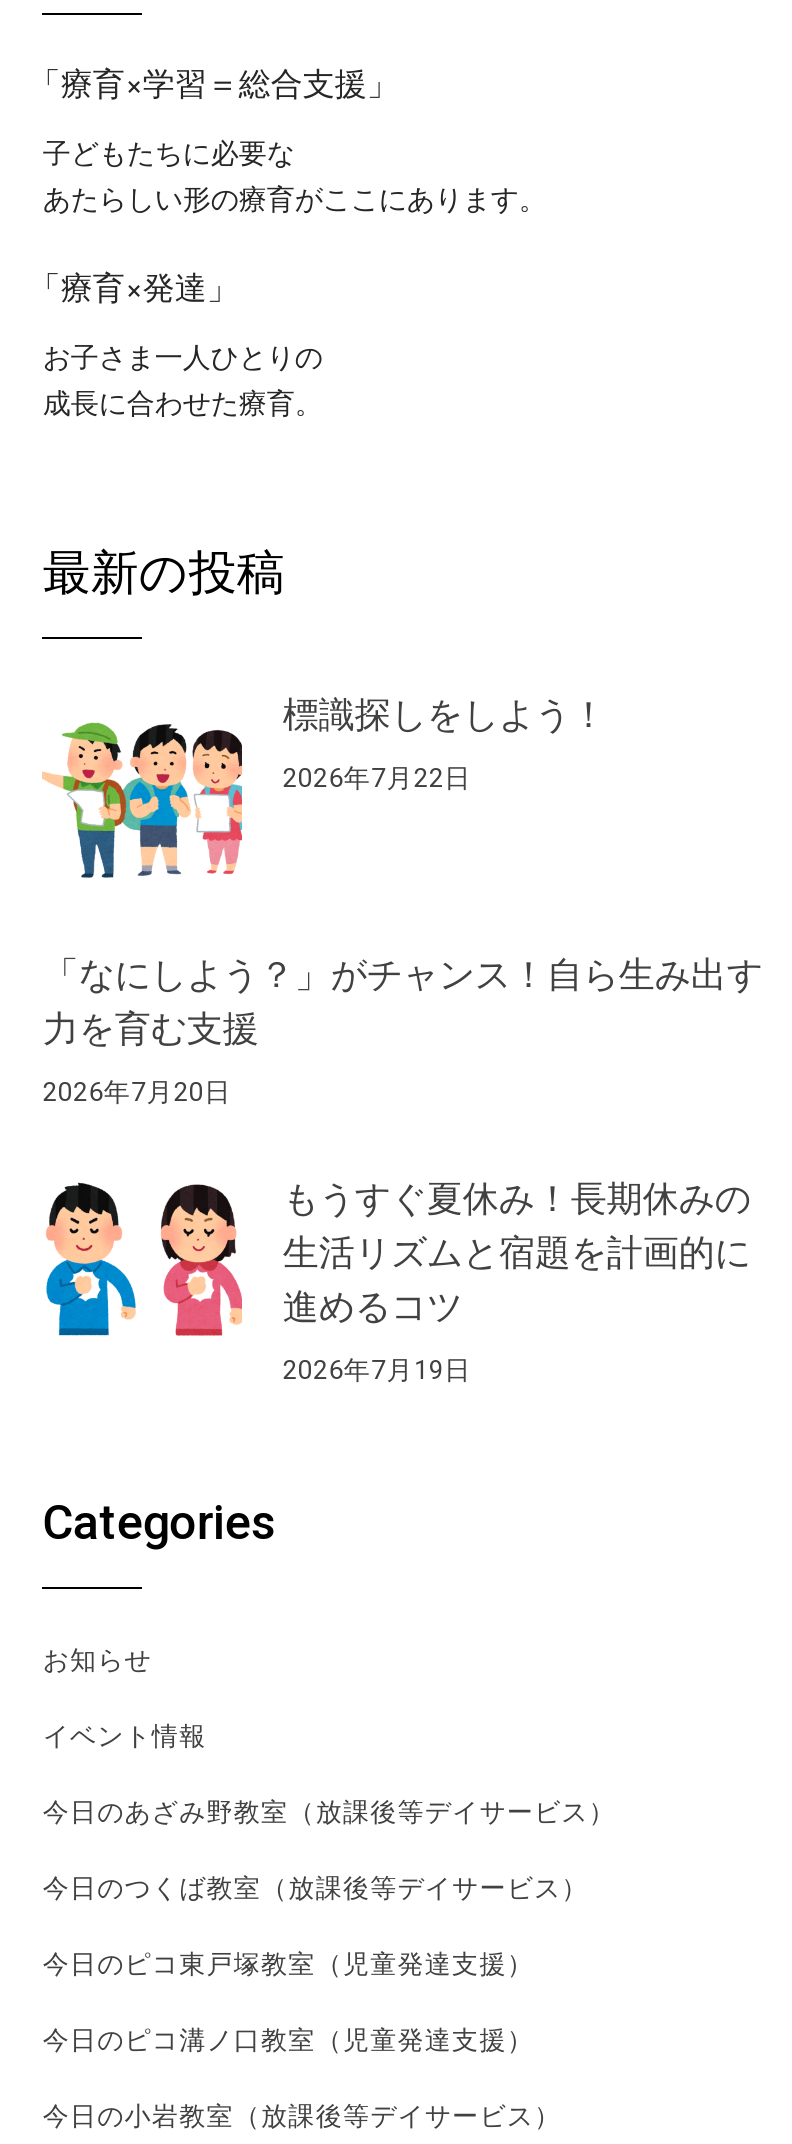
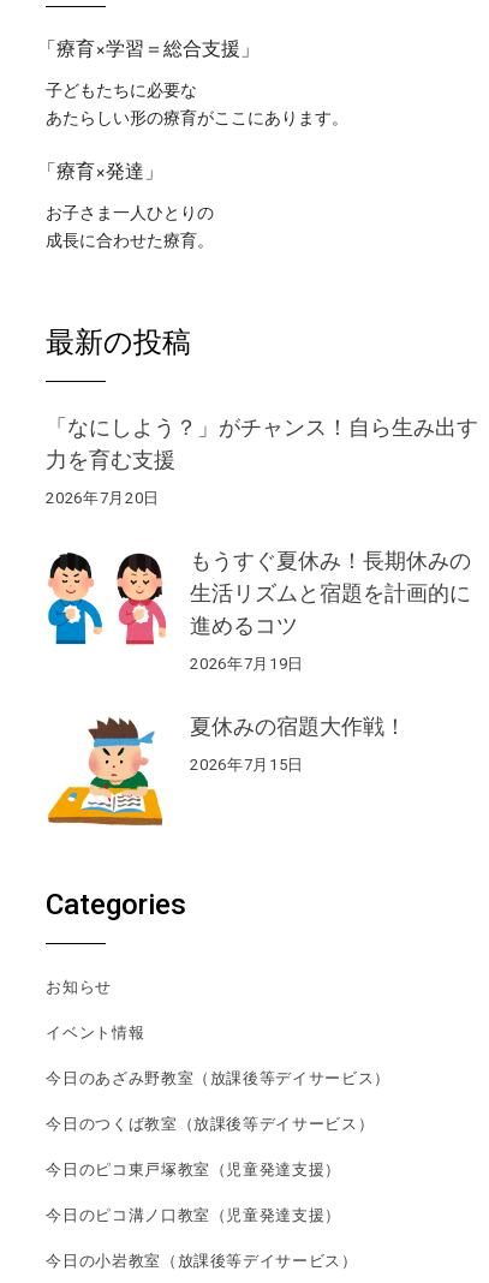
[42,694,607,881] [image] | 標識探しをしよう！ | 2026年7月22日 -> none
moved [43,954,763,1384] -> [46,415,479,673]: [image] | 「なにしよう？」がチャンス！自ら生み出す | 力を育む支援 | 2026年7月20日 | もうすぐ夏休み！長期休みの | 生活リズムと宿題を計画的に | 進めるコツ | 2026年7月19日
none -> [47,714,406,827] [image] | 夏休みの宿題大作戦！ | 2026年7月15日

